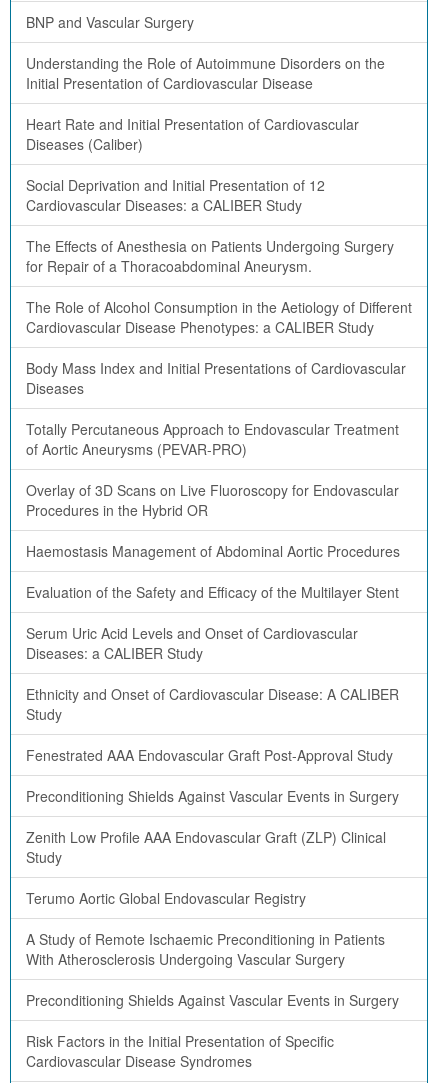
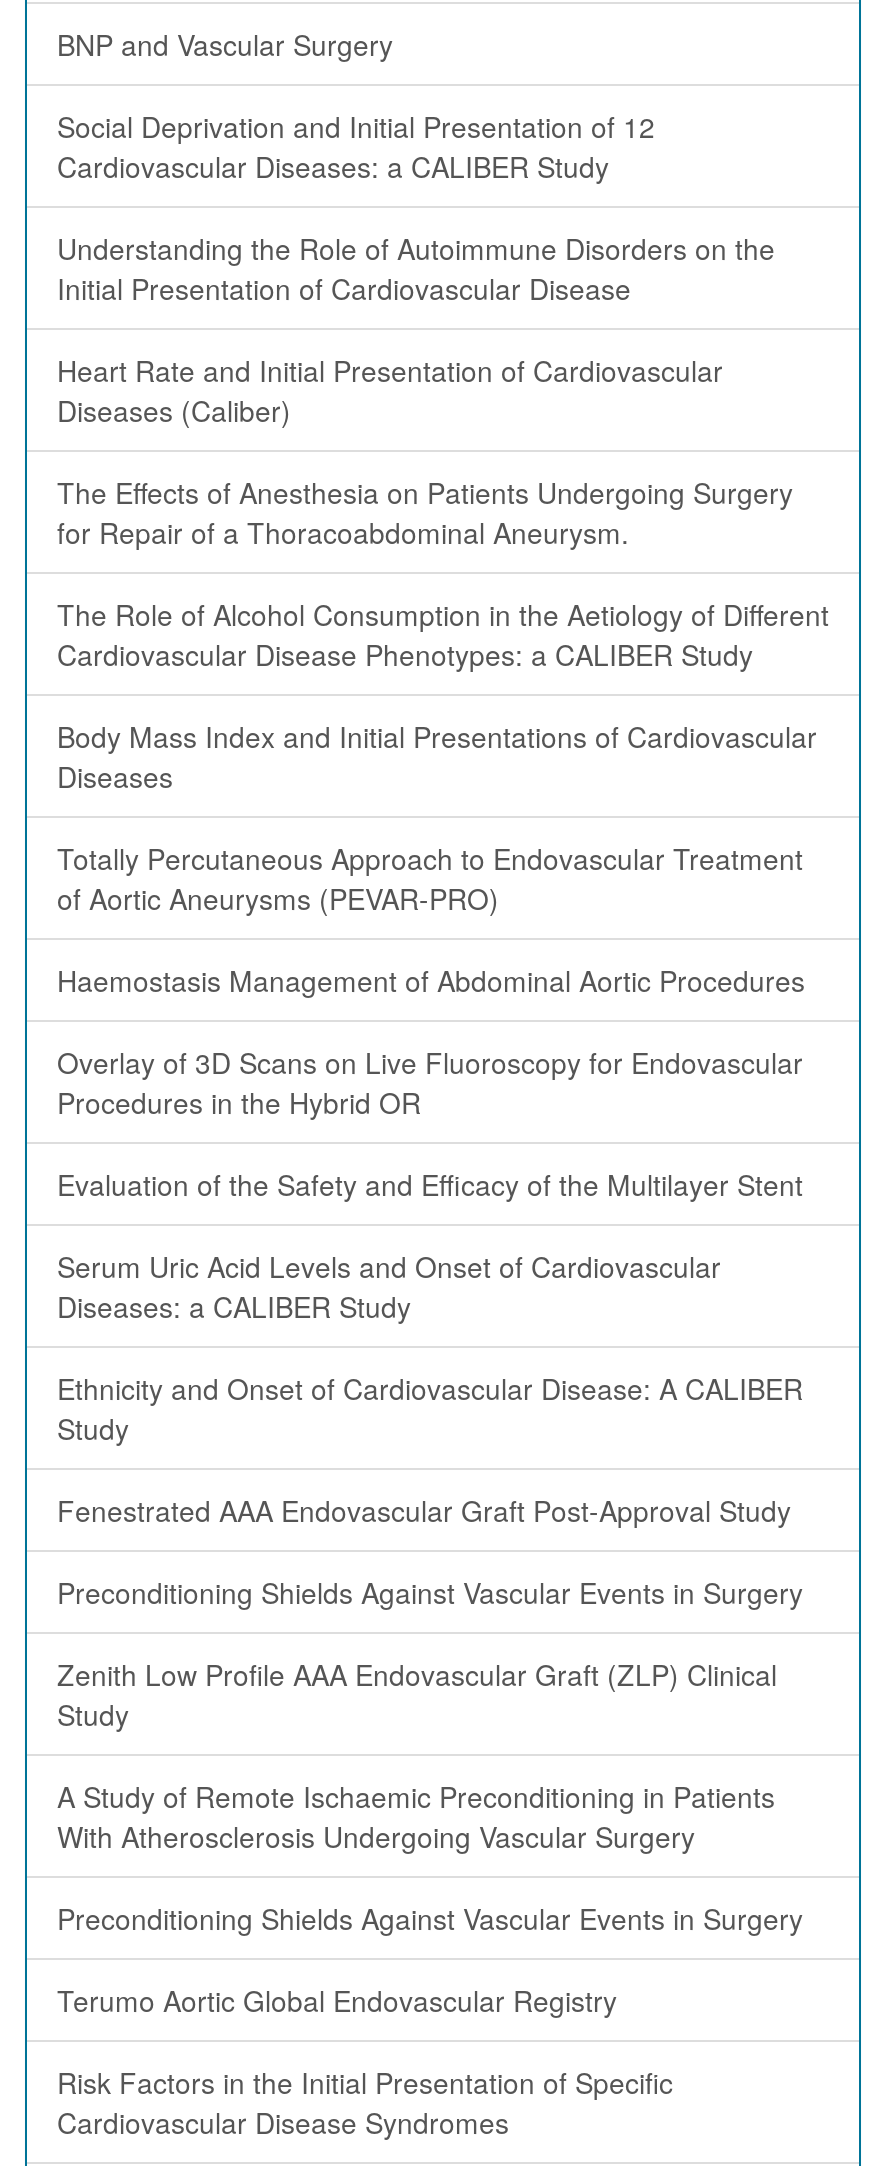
moved [26,53,385,154] -> [57,228,775,430]: Understanding the Role of Autoimmune Disorders on the | Initial Presentation of Cardiovascular Disease | Heart Rate and Initial Presentation of Cardiovascular | Diseases (Caliber)
moved [26,175,325,215] -> [57,106,655,186]: Social Deprivation and Initial Presentation of 12 | Cardiovascular Diseases: a CALIBER Study
moved [26,480,399,520] -> [57,1042,803,1122]: Overlay of 3D Scans on Live Fluoroscopy for Endovascular | Procedures in the Hybrid OR
moved [26,541,400,561] -> [57,960,805,1000]: Haemostasis Management of Abdominal Aortic Procedures
moved [26,888,306,908] -> [57,1980,617,2020]: Terumo Aortic Global Endovascular Registry
moved [26,929,399,1010] -> [57,1776,803,1938]: A Study of Remote Ischaemic Preconditioning in Patients | With Atherosclerosis Undergoing Vascular Surgery | Preconditioning Shields Against Vascular Events in Surgery

